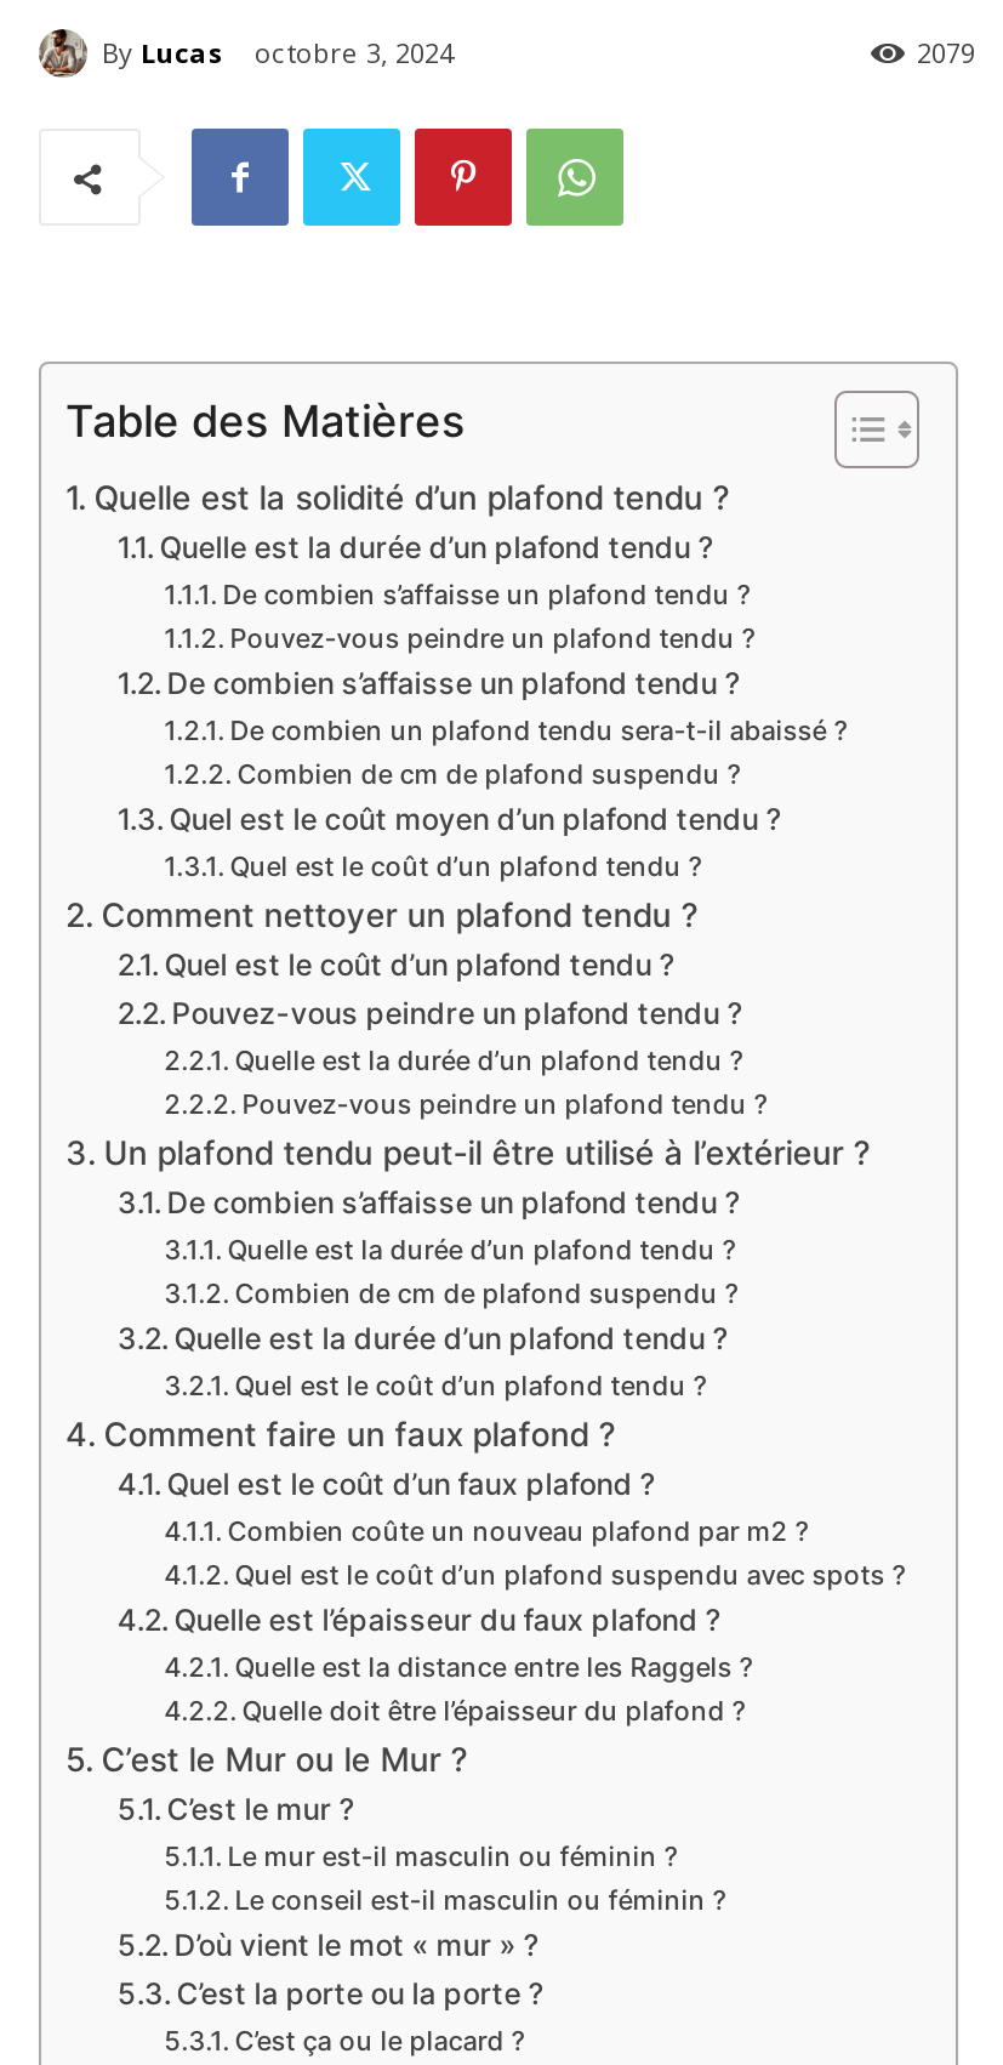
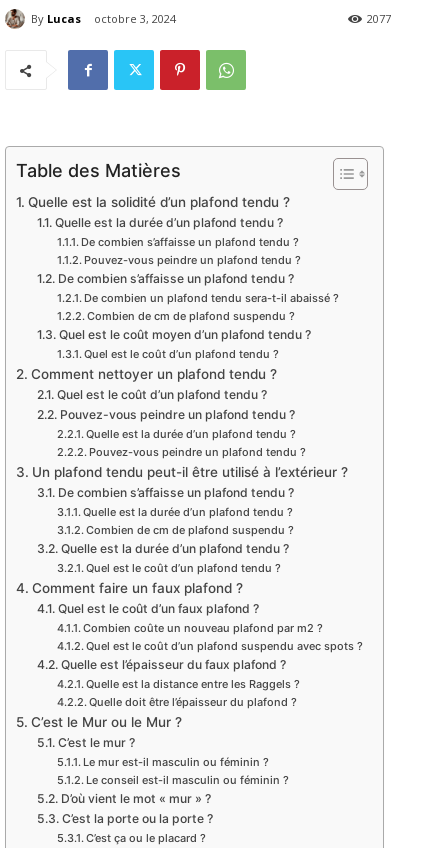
[917,34,975,71] 2079 -> [367,11,391,26] 2077

